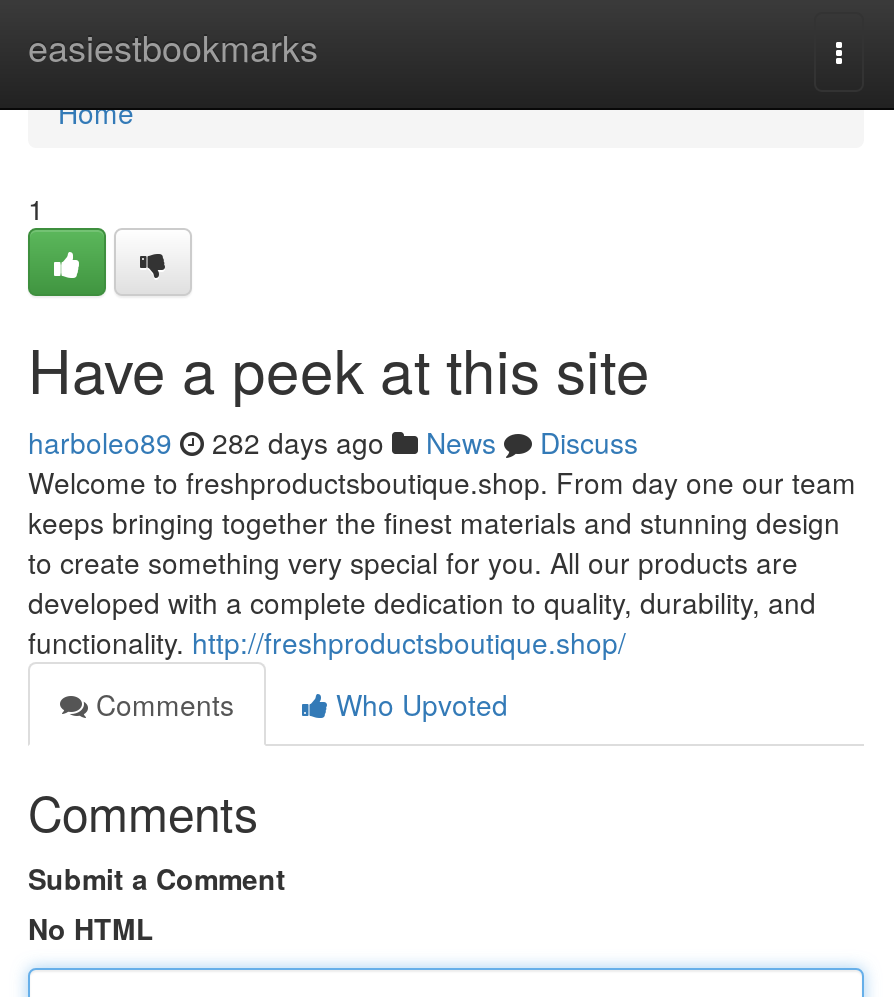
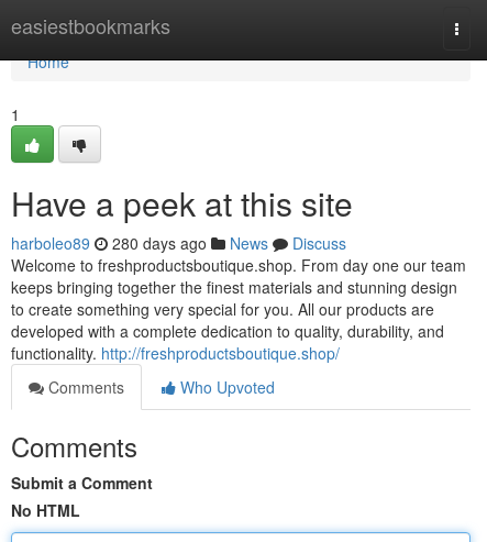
[28,422,638,462] harboleo89 282 days ago News Discuss -> [11,232,346,254] harboleo89 280 days ago News Discuss

